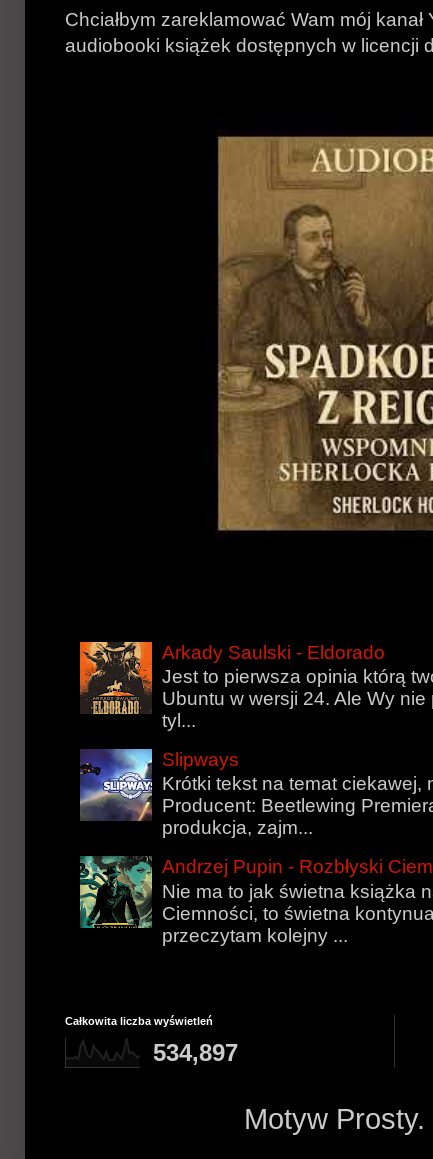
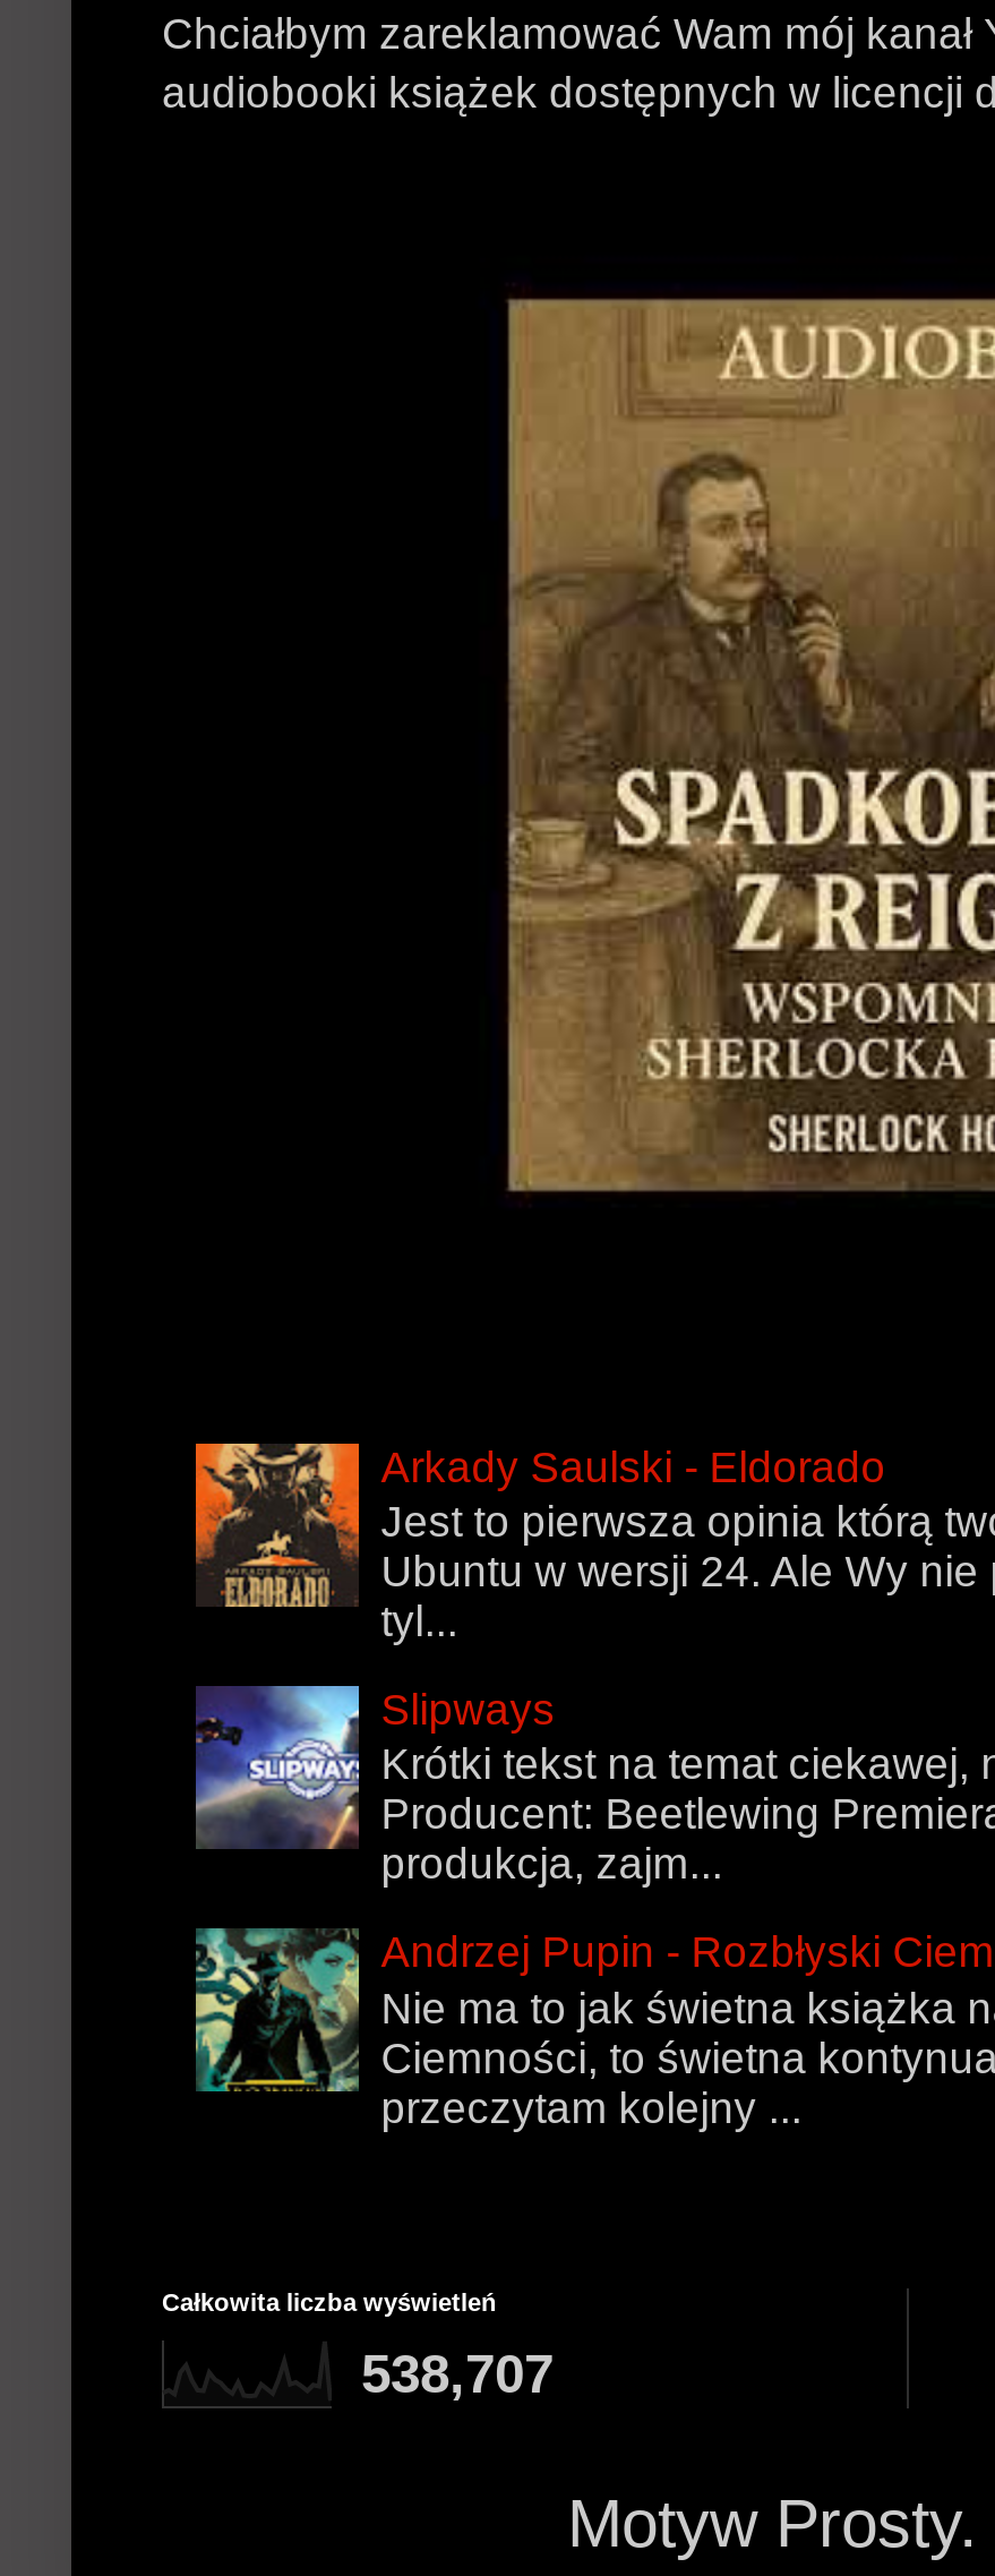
[153,1039,238,1066] 534,897 -> [361,2343,554,2404] 538,707

